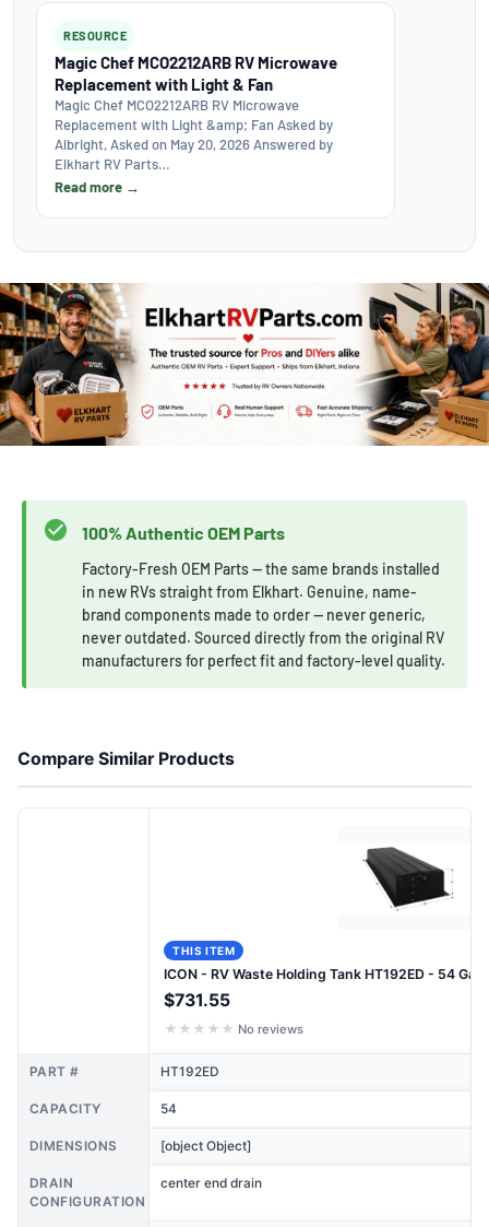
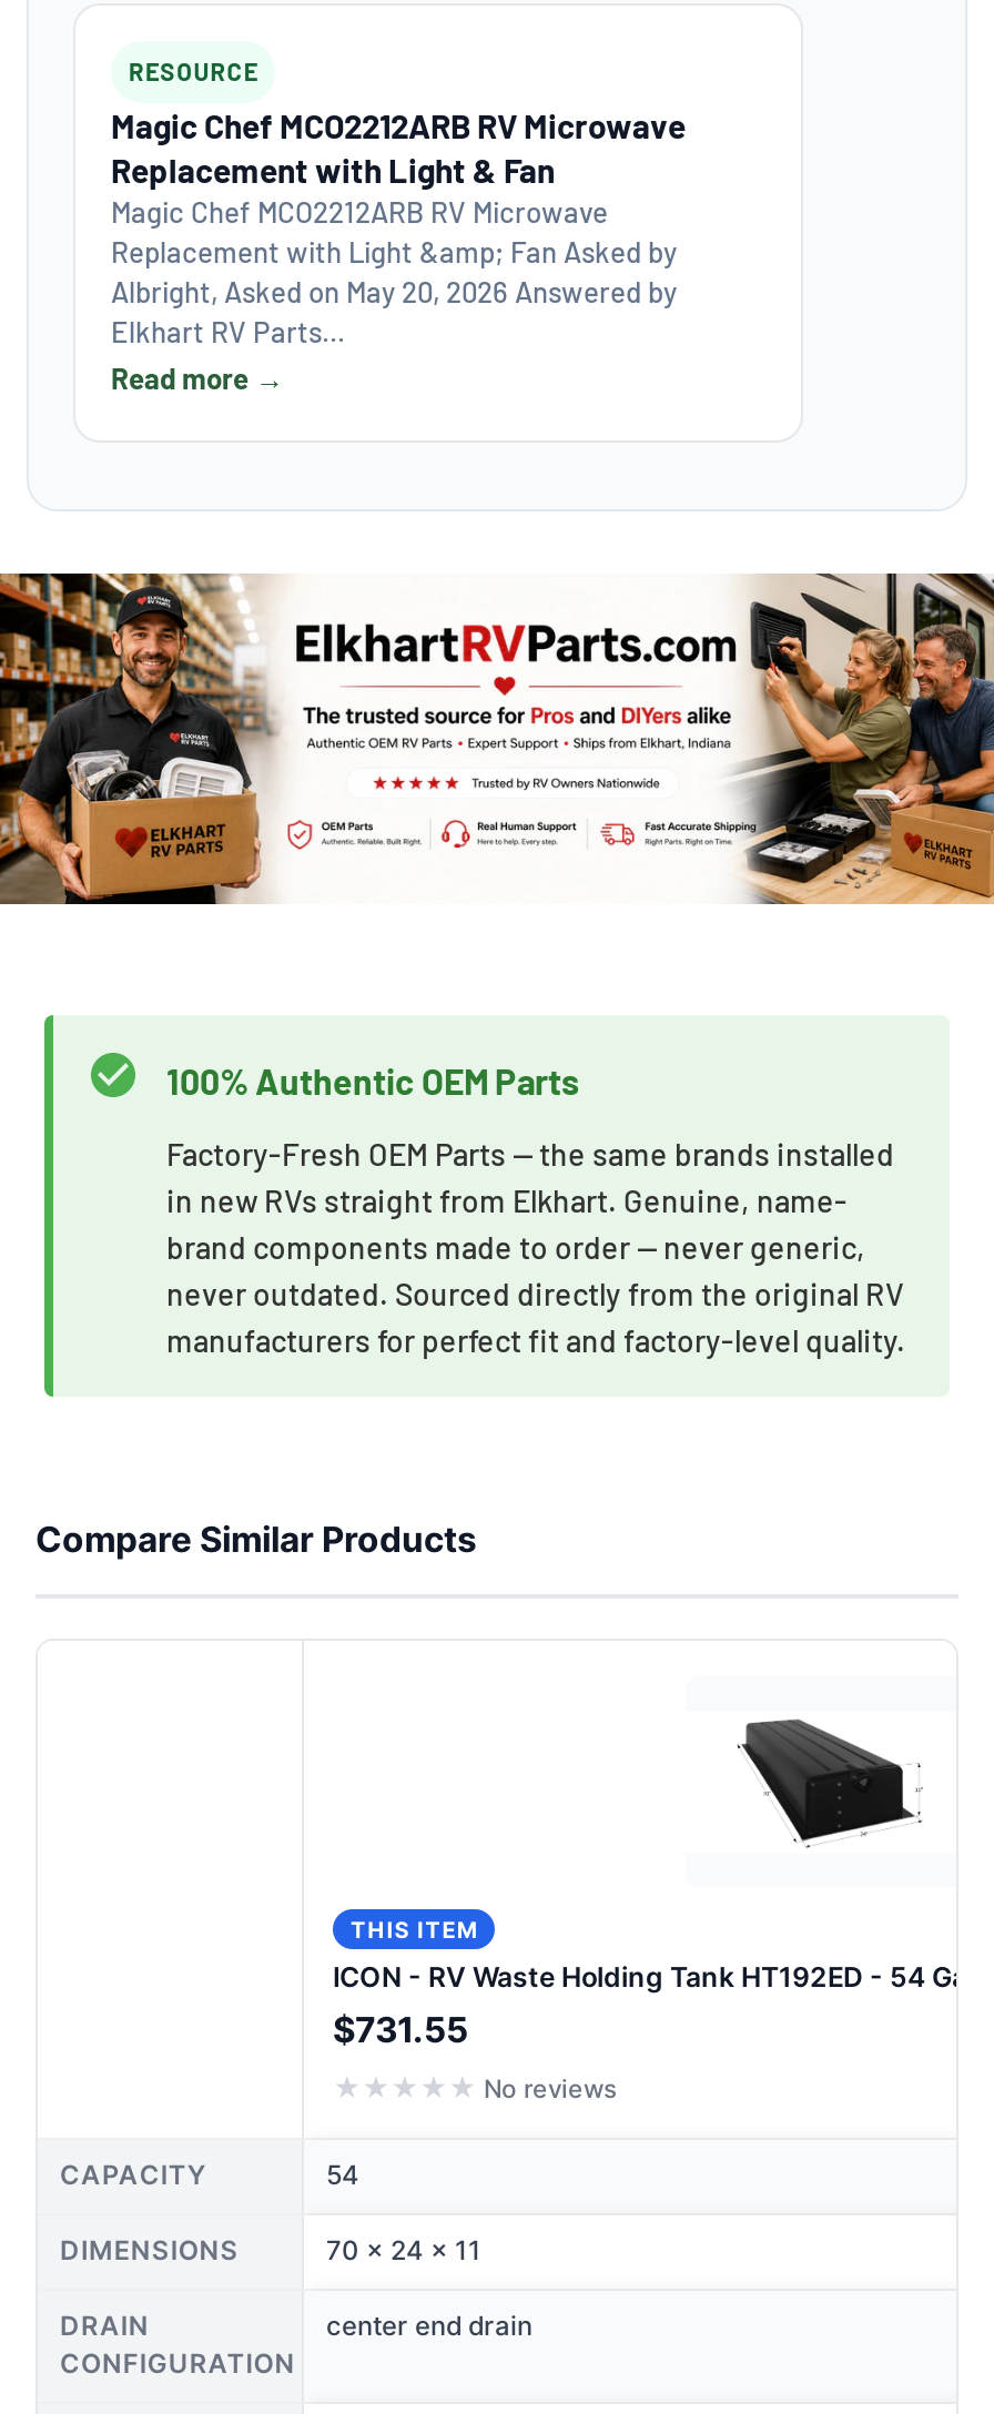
[29,1065,219,1080] PART # | HT192ED -> none
[160,1139,251,1154] [object Object] -> [326,2236,481,2267] 70 x 24 x 11

